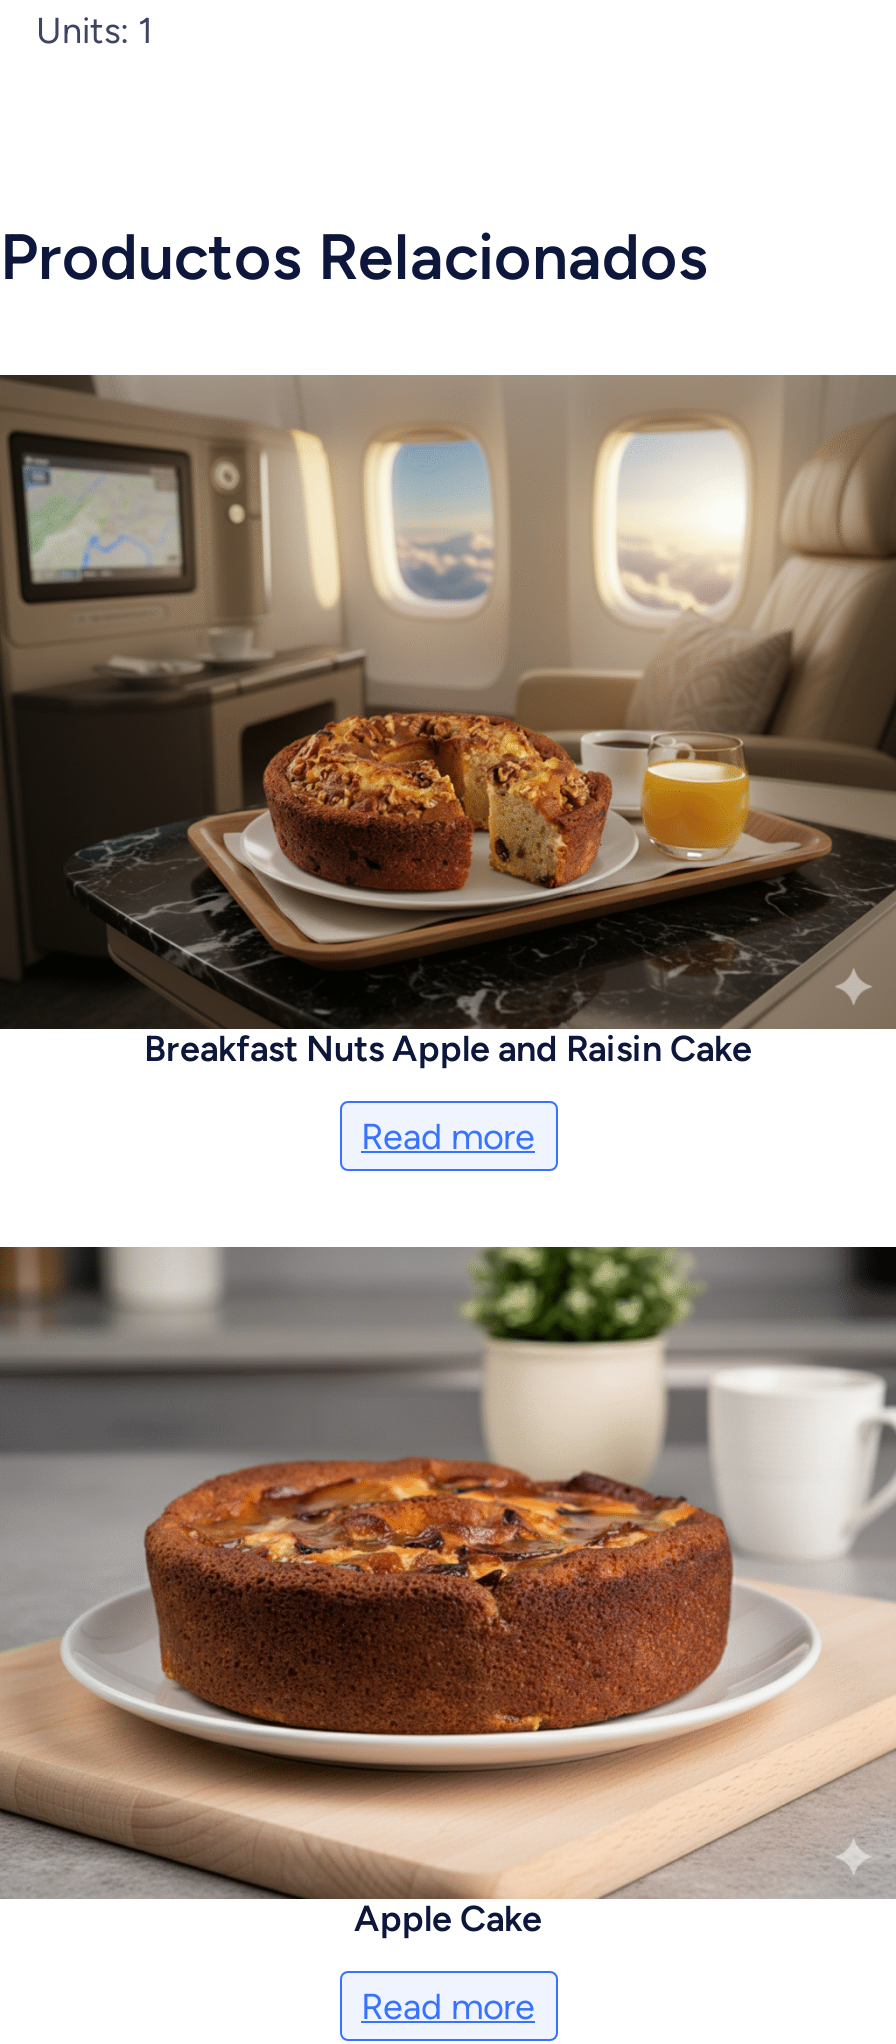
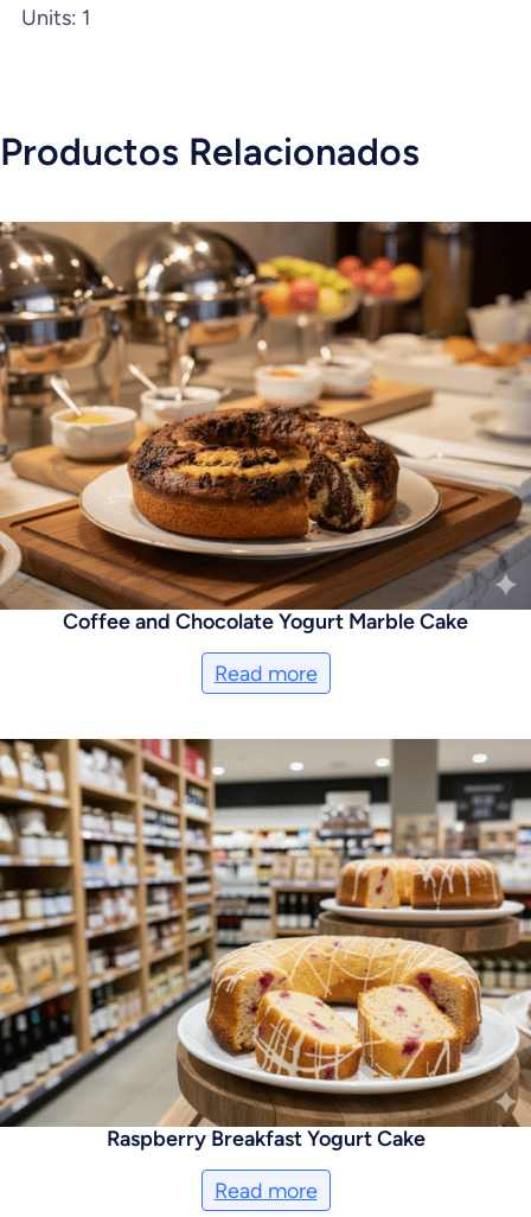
[6,374,890,1070] [image] | Breakfast Nuts Apple and Raisin Cake -> [4,222,527,635] [image] | Coffee and Chocolate Yogurt Marble Cake
[6,1246,890,1942] [image] | Apple Cake -> [4,738,527,1152] [image] | Raspberry Breakfast Yogurt Cake

